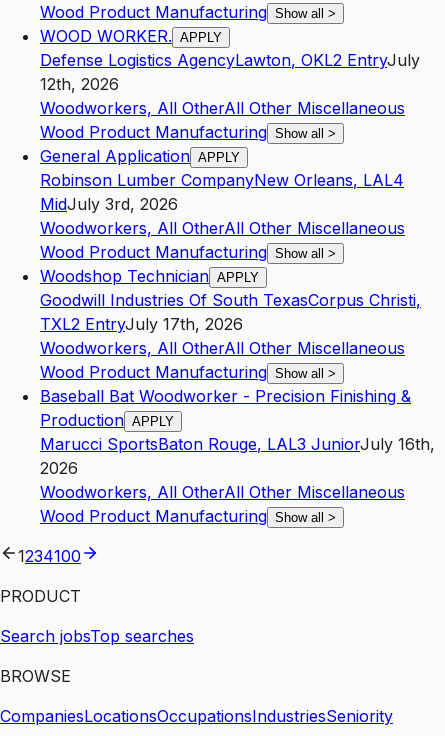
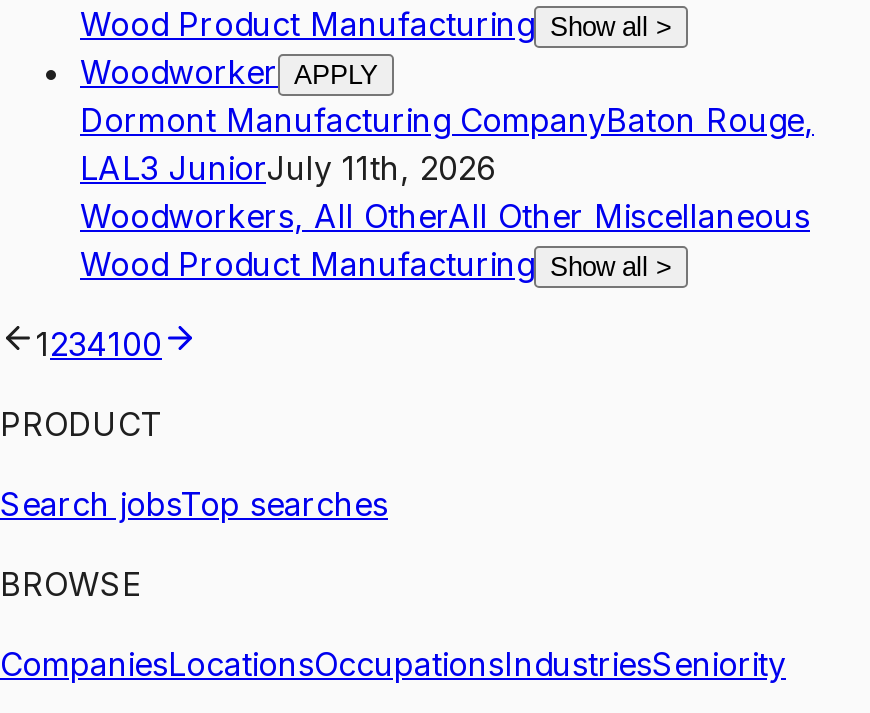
[40,26,435,478] WOOD WORKER. APPLY | Defense Logistics AgencyLawton, OKL2 EntryJuly | 12th, 2026 | Woodworkers, All OtherAll Other Miscellaneous | Wood Product Manufacturing Show all> | General Application APPLY | Robinson Lumber CompanyNew Orleans, LAL4 | MidJuly 3rd, 2026 | Woodworkers, All OtherAll Other Miscellaneous | Wood Product Manufacturing Show all> | Woodshop Technician APPLY | Goodwill Industries Of South TexasCorpus Christi, | TXL2 EntryJuly 17th, 2026 | Woodworkers, All OtherAll Other Miscellaneous | Wood Product Manufacturing Show all> | Baseball Bat Woodworker - Precision Finishing & | Production APPLY | Marucci SportsBaton Rouge, LAL3 JuniorJuly 16th, | 2026 -> [80,52,814,188] Woodworker APPLY | Dormont Manufacturing CompanyBaton Rouge, | LAL3 JuniorJuly 11th, 2026

